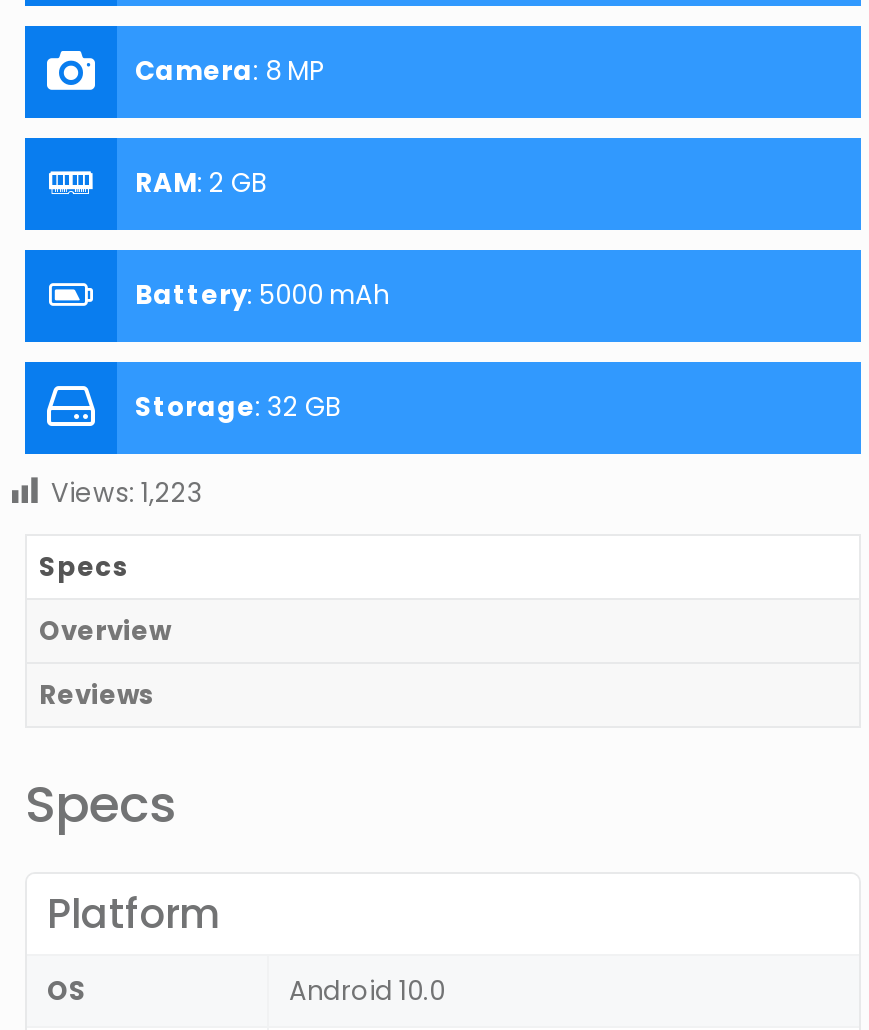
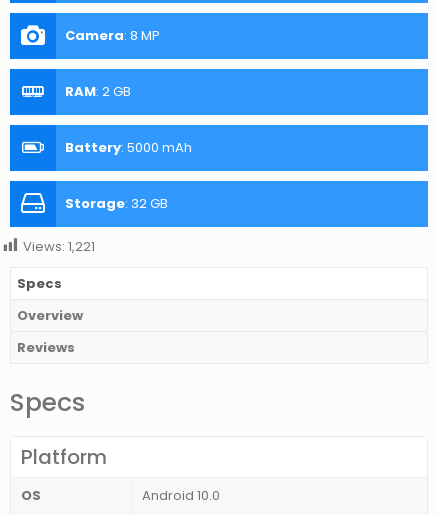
[51,473,203,511] Views: 1,223 -> [23,237,95,256] Views: 1,221

